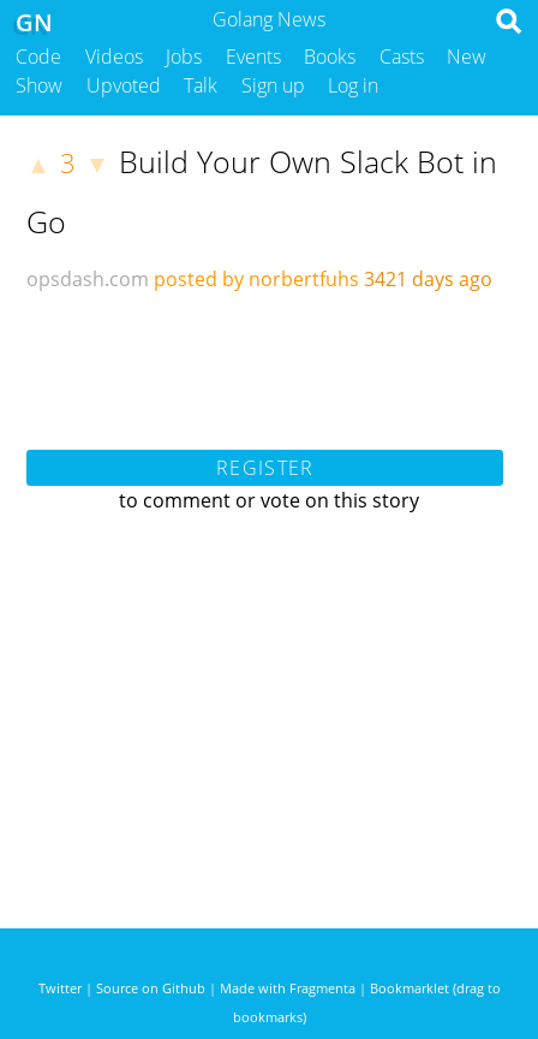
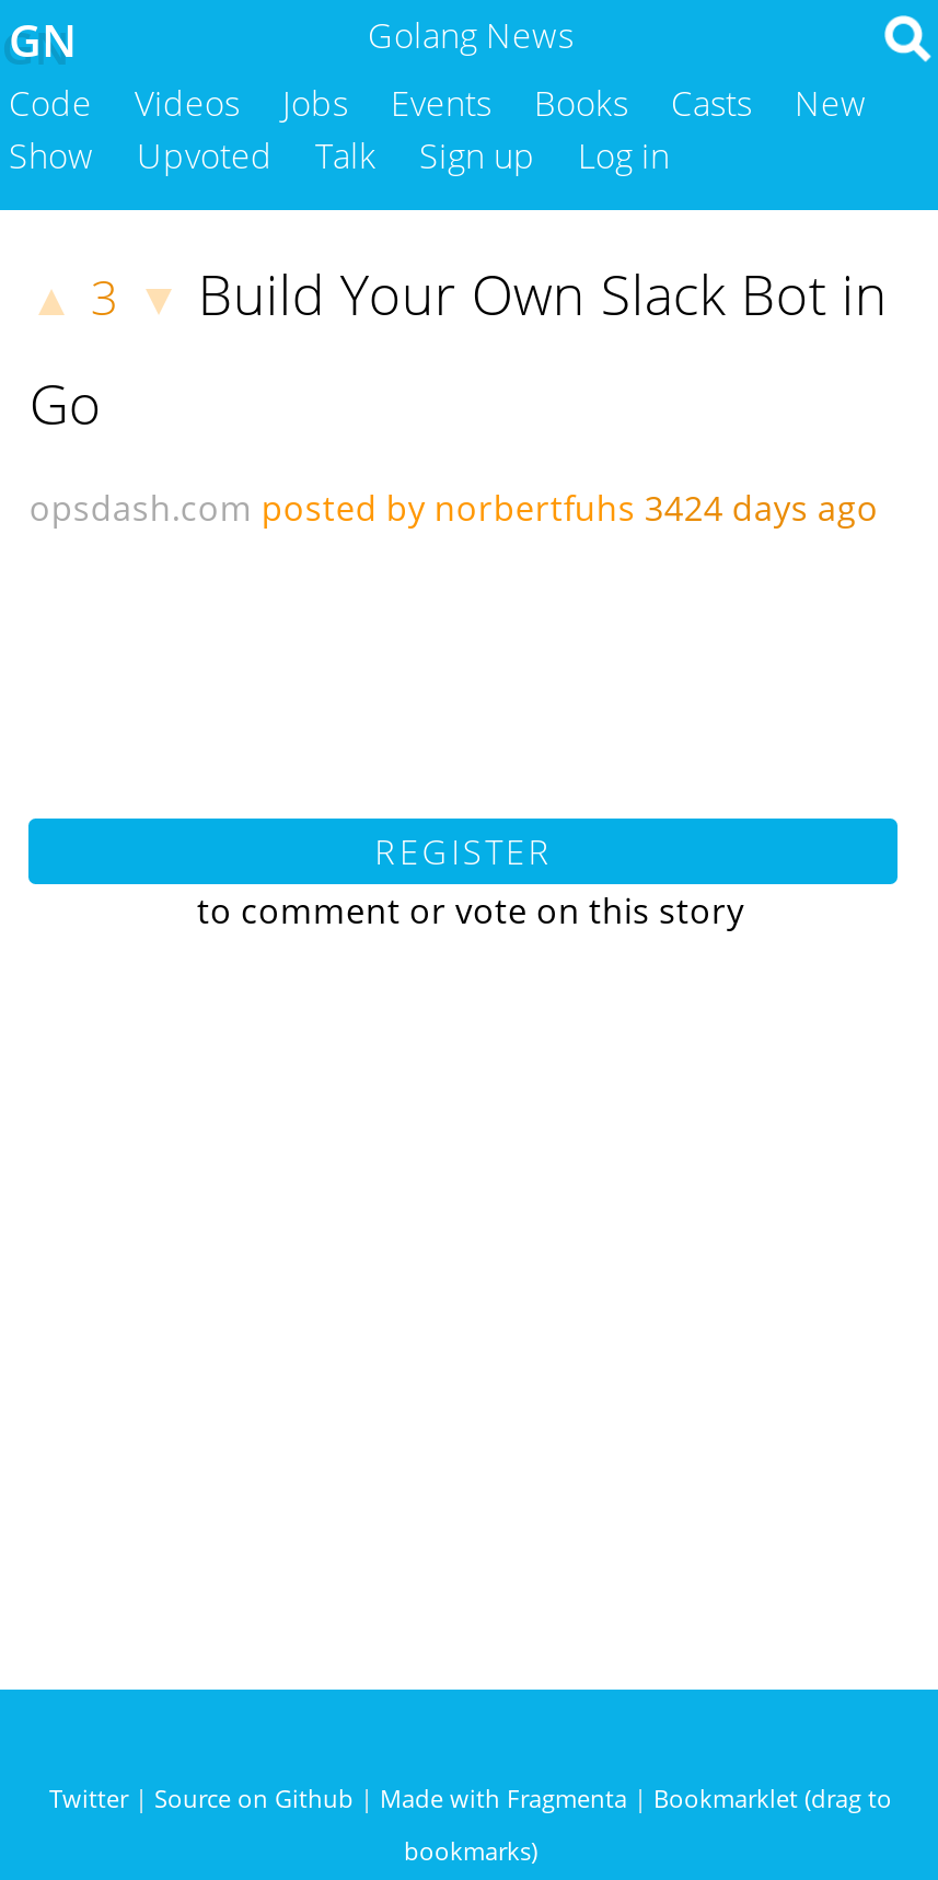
[27,266,502,293] opsdash.com posted by norbertfuhs 3421 days ago -> [29,485,896,533] opsdash.com posted by norbertfuhs 3424 days ago

